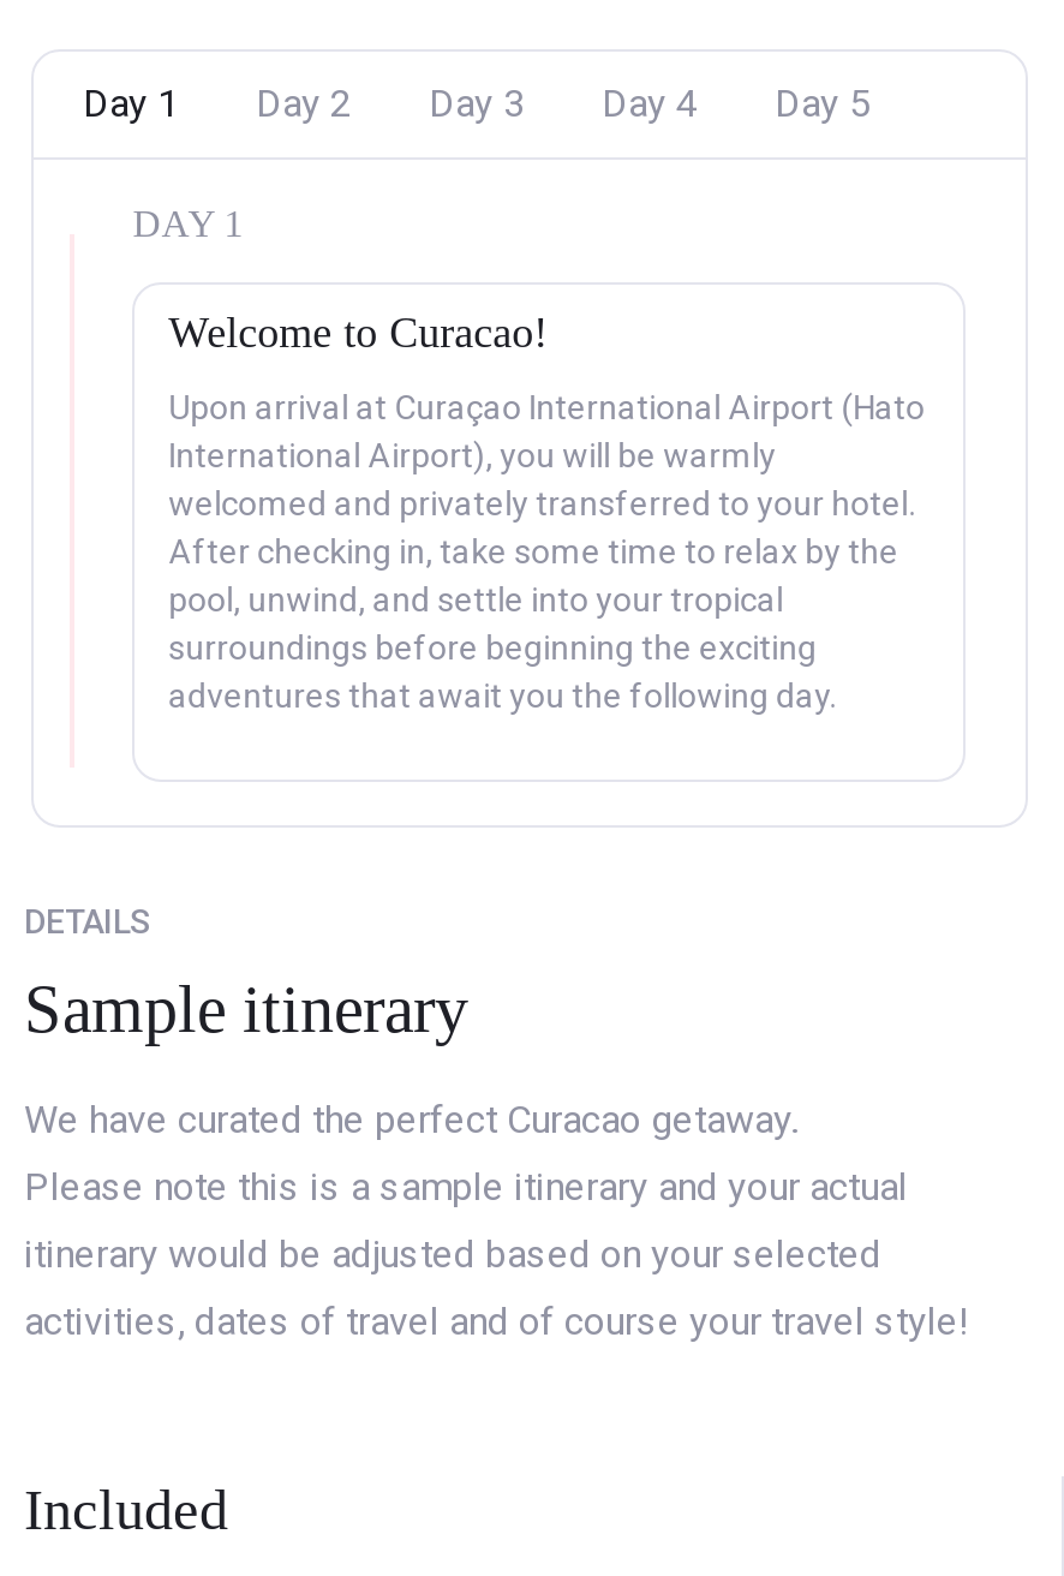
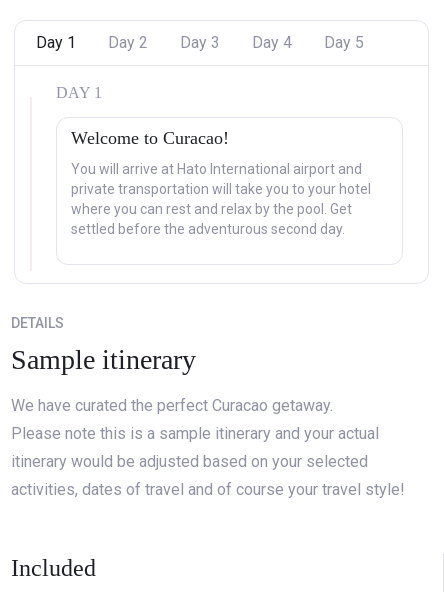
[168,388,925,714] Upon arrival at Curaçao International Airport (Hato | International Airport), you will be warmly | welcomed and privately transferred to your hotel. | After checking in, take some time to relax by the | pool, unwind, and settle into your tropical | surroundings before beginning the exciting | adventures that await you the following day. -> [71,161,371,237] You will arrive at Hato International airport and | private transportation will take you to your hotel | where you can rest and relax by the pool. Get | settled before the adventurous second day.

